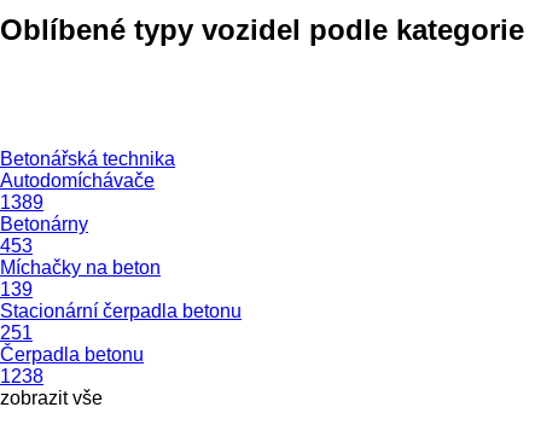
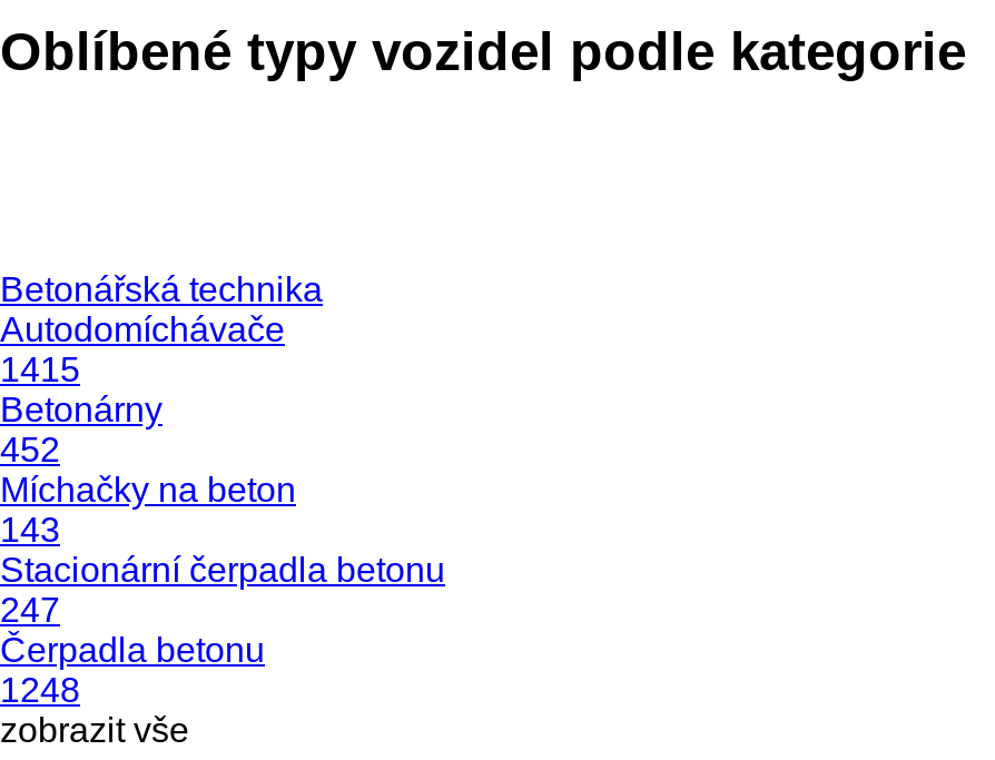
[0,192,43,212] 1389 -> [0,350,80,387] 1415
[0,235,33,256] 453 -> [0,430,60,468] 452
[0,278,33,299] 139 -> [0,510,60,548] 143
[0,322,33,342] 251 -> [0,590,60,628] 247
[0,365,43,386] 1238 -> [0,670,80,708] 1248

